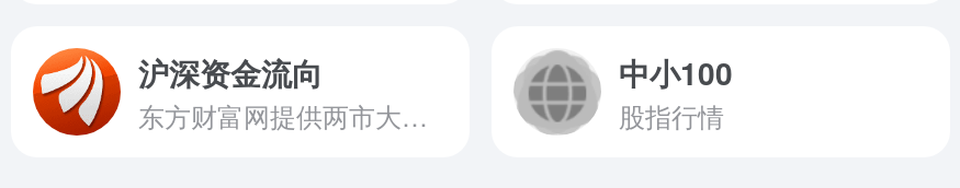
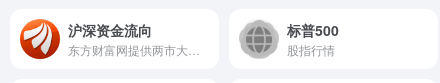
[619,49,733,93] 中小100 -> [287,19,339,39] 标普500

